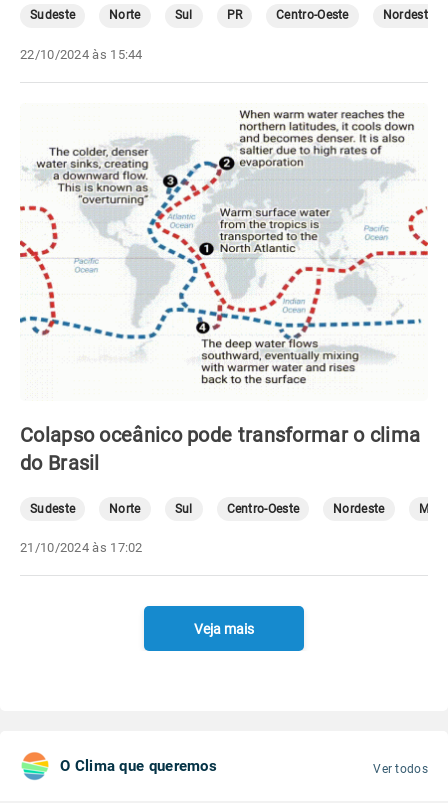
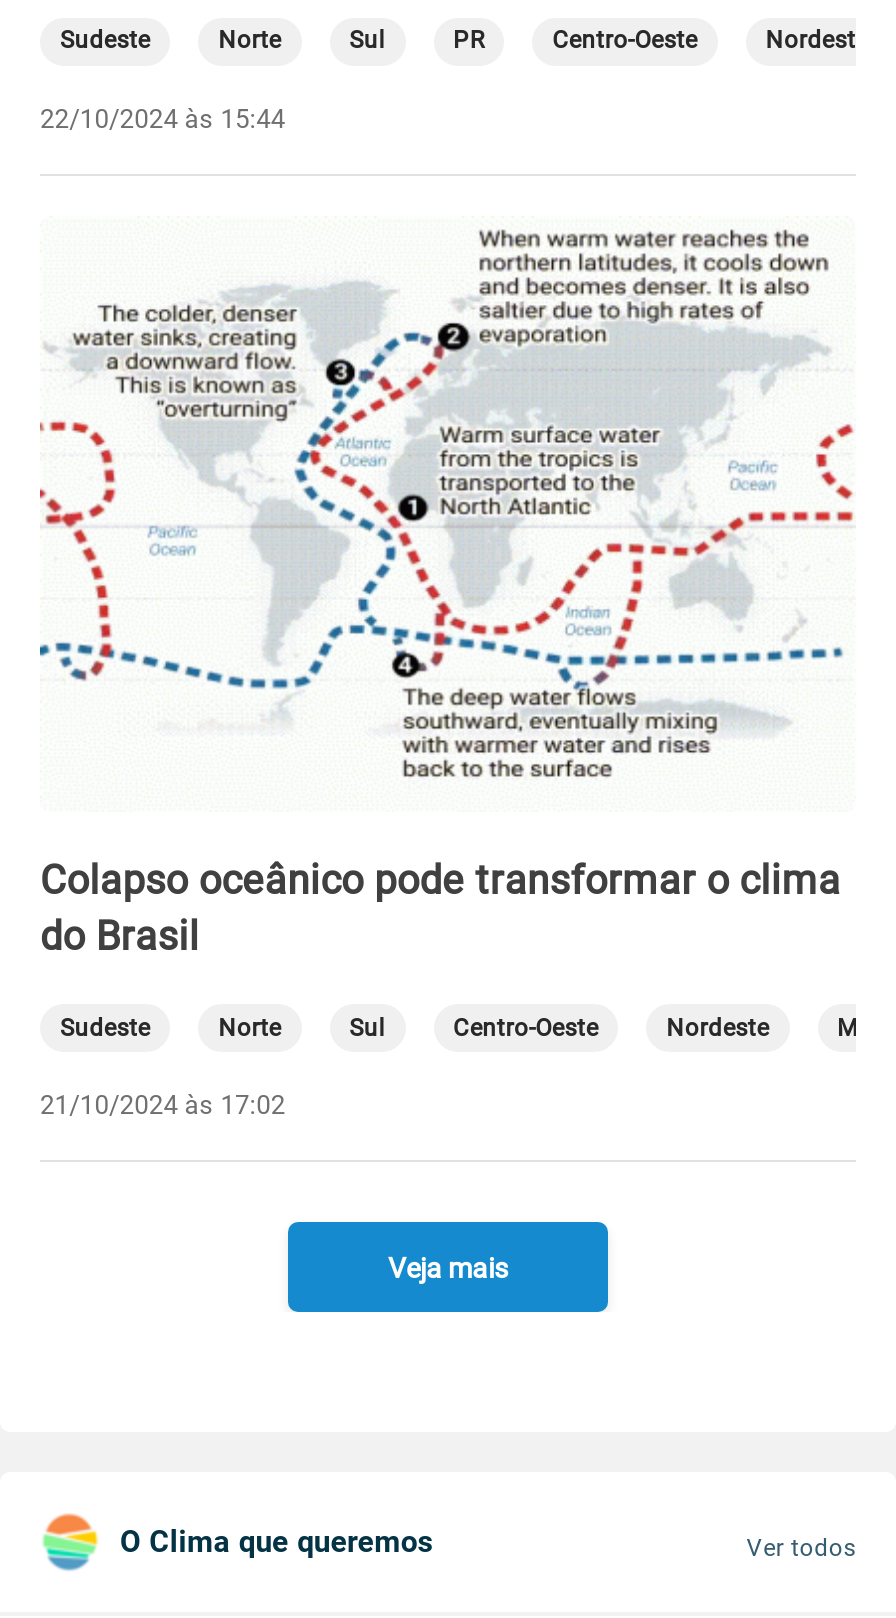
[19,206,59,336] [image] -> [40,422,146,680] [image]

